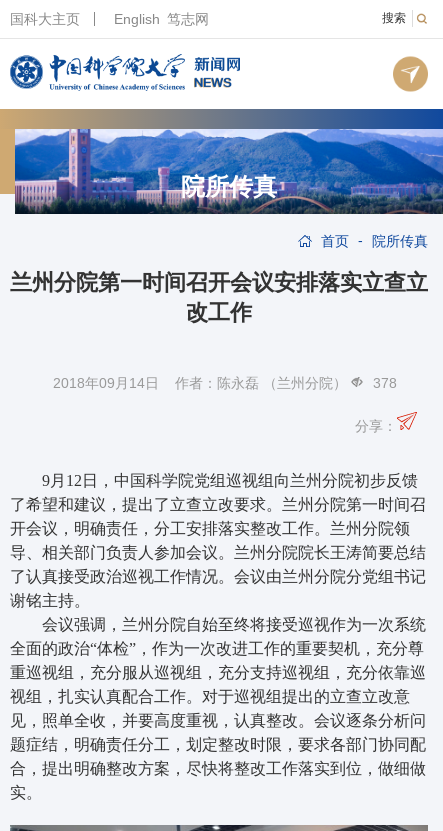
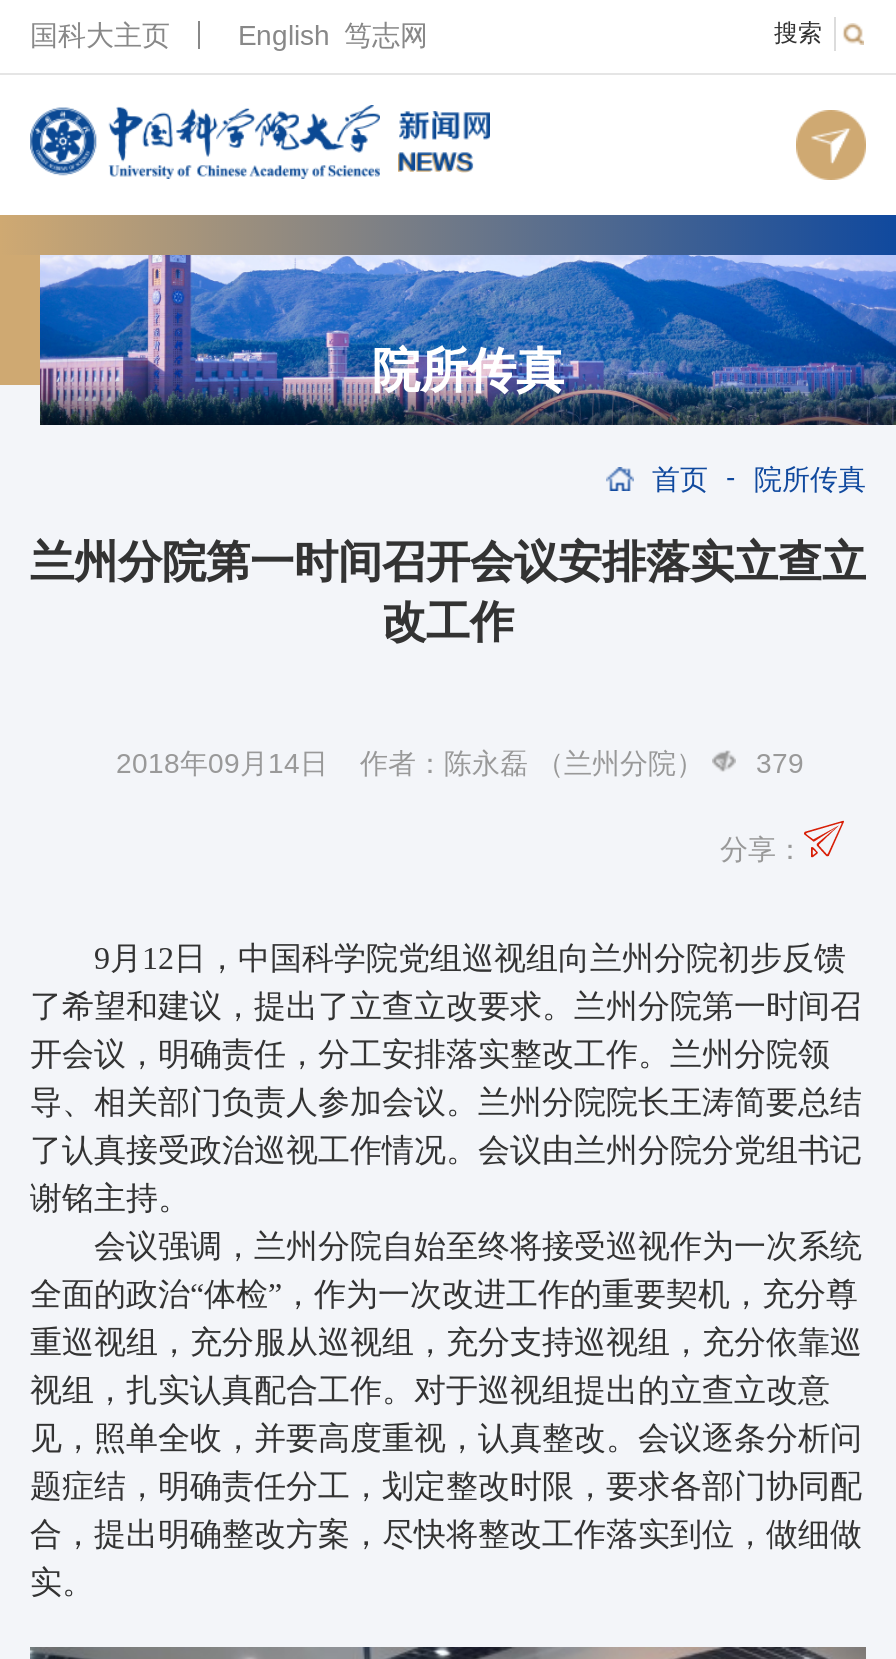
[53,375,405,391] 2018年09月14日 作者：陈永磊 （兰州分院） 378 -> [116,748,820,780] 2018年09月14日 作者：陈永磊 （兰州分院） 379

